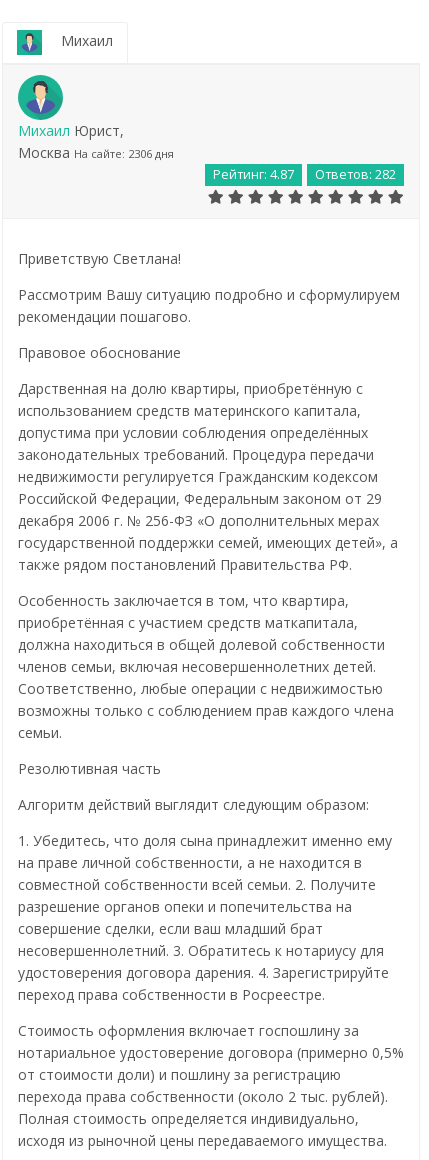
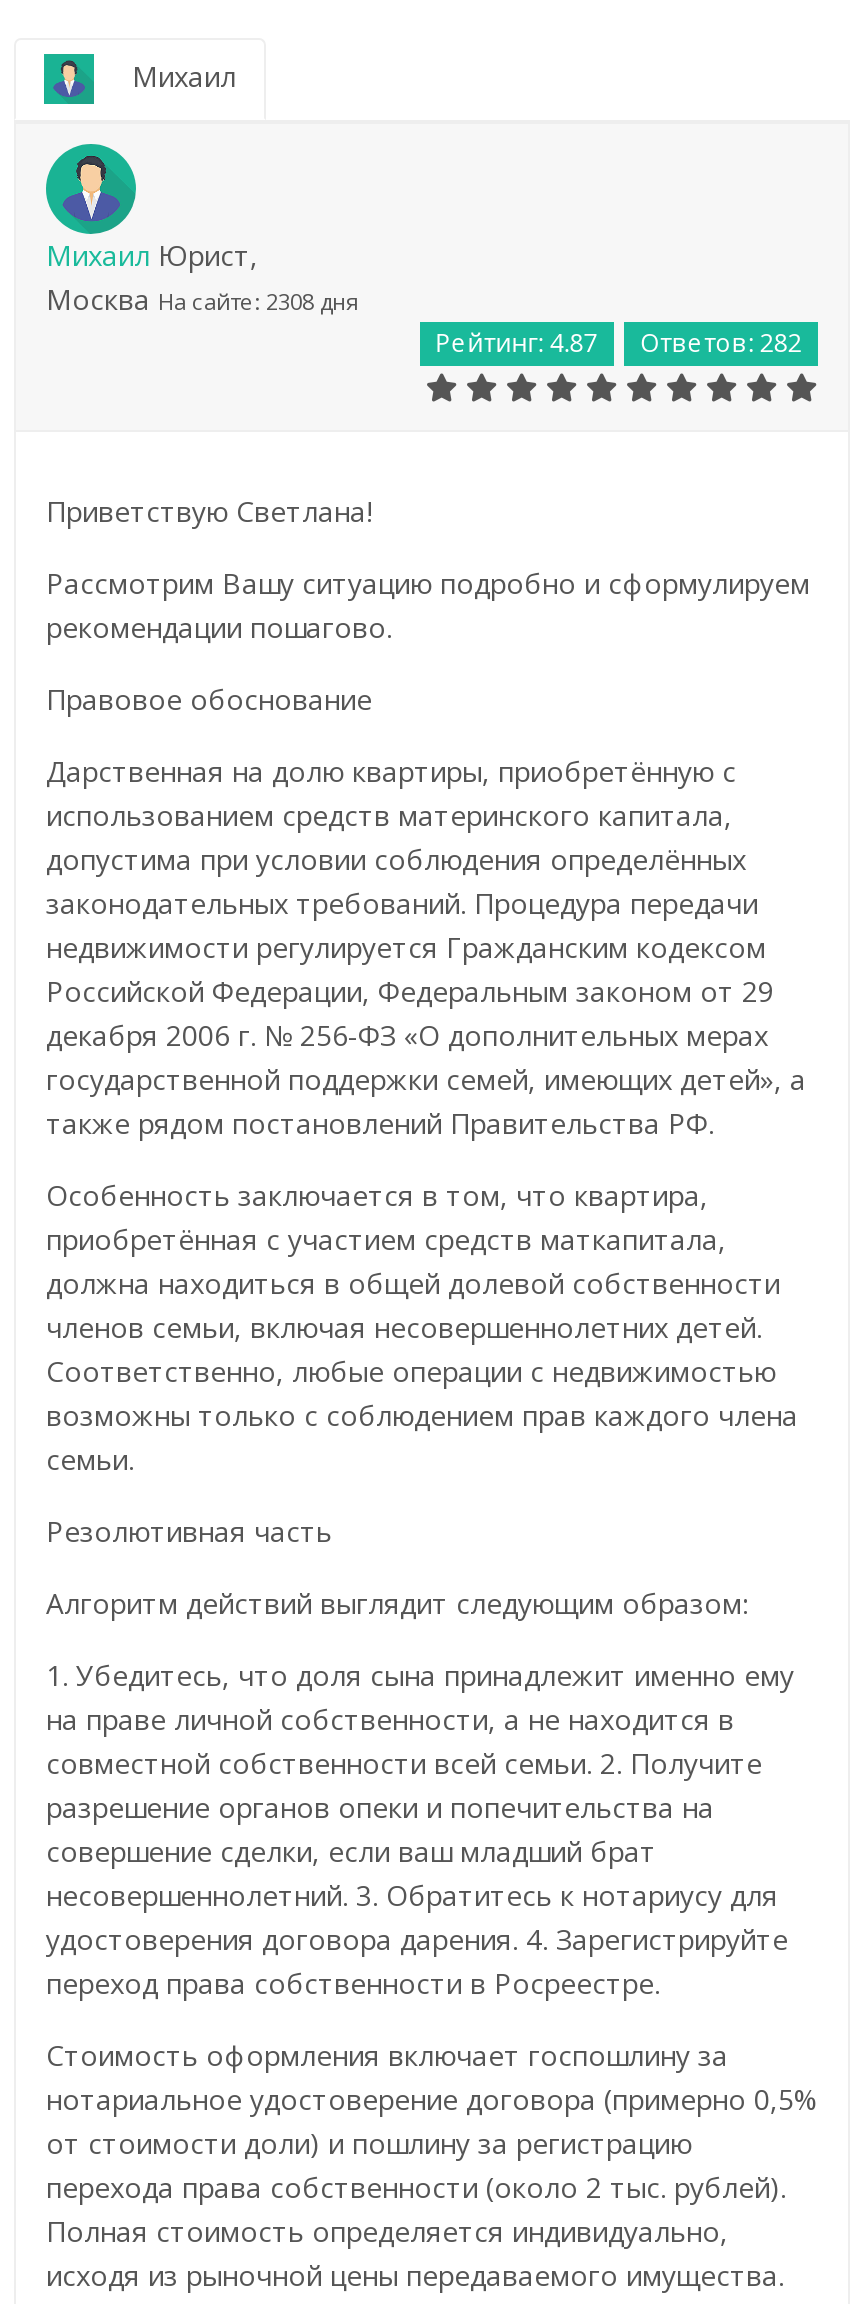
[18,143,174,162] Москва На сайте: 2306 дня -> [46,280,358,318] Москва На сайте: 2308 дня

